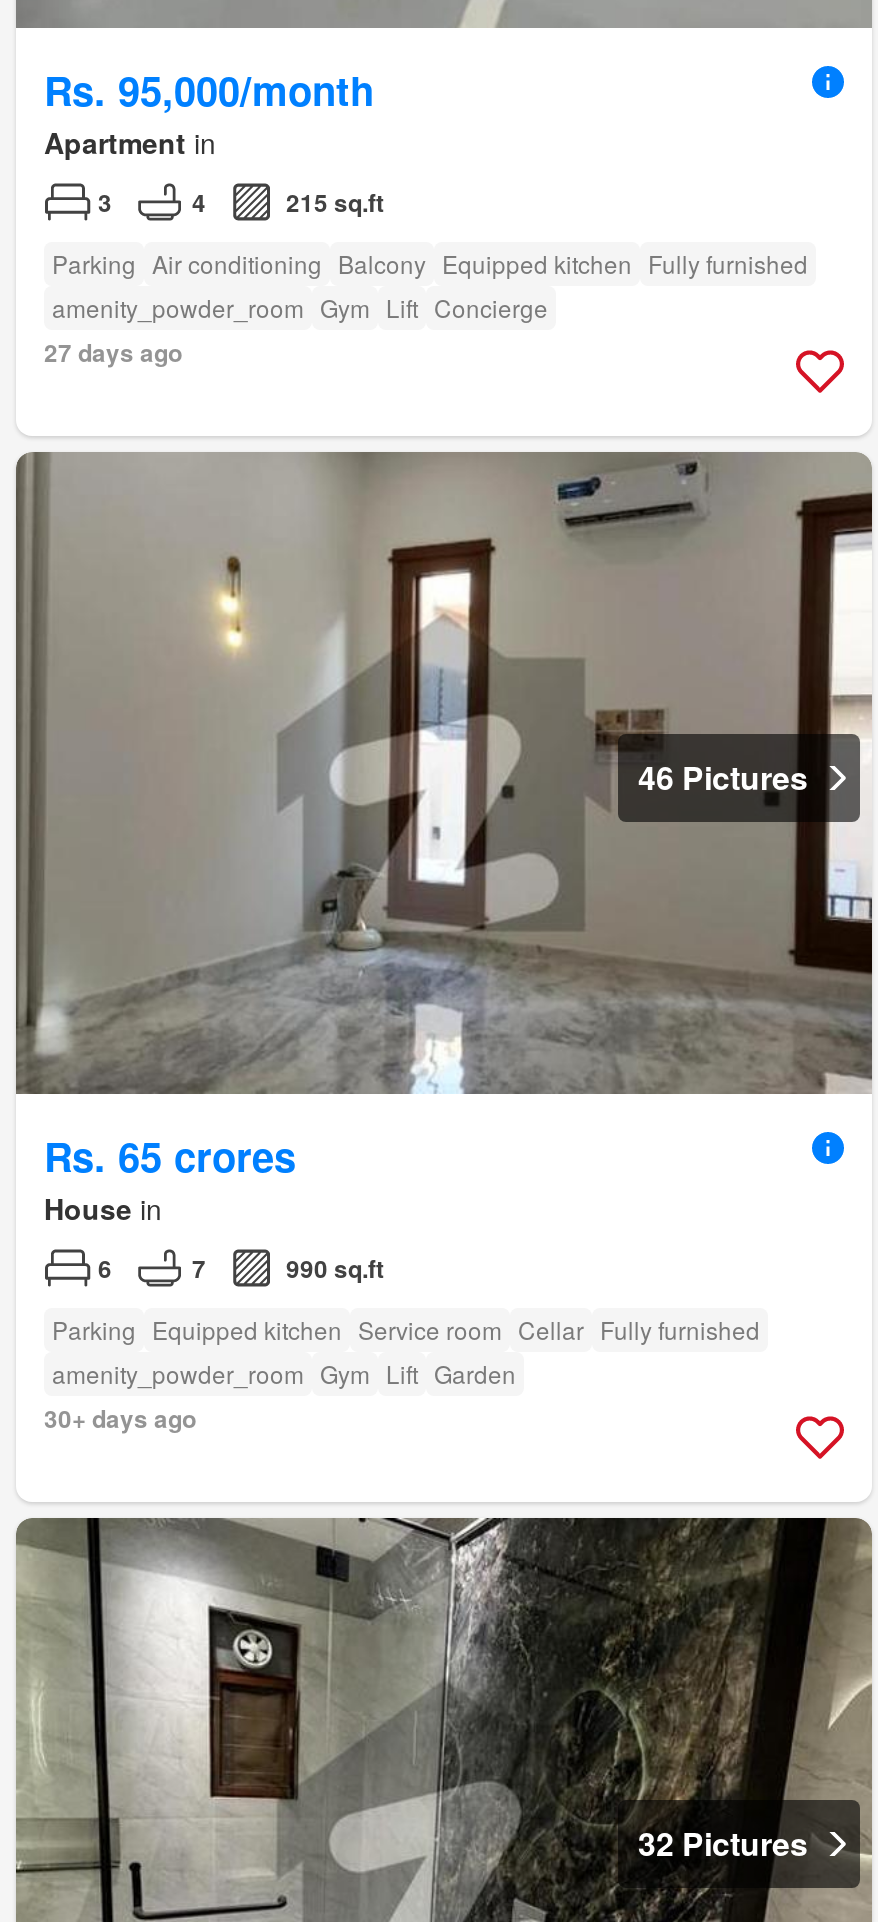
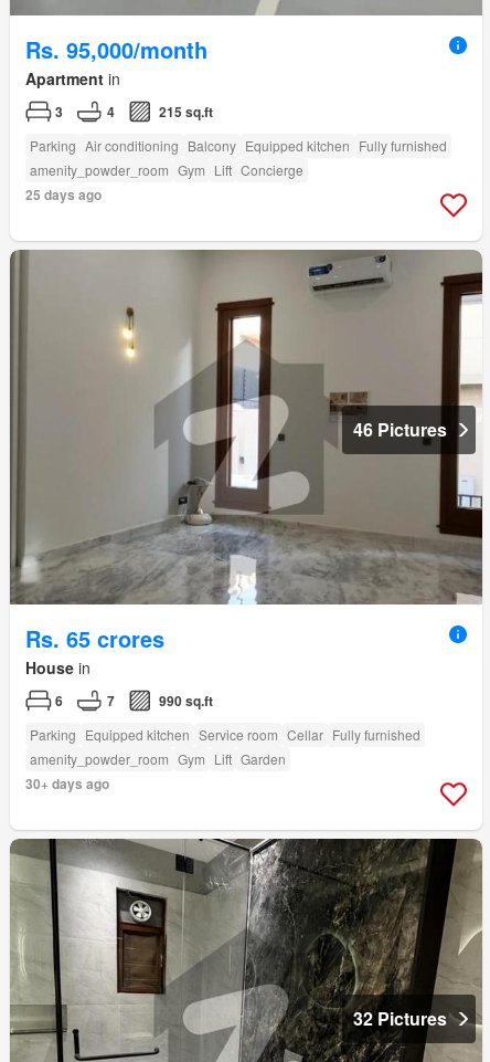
[44,333,182,369] 27 days ago -> [25,184,102,204] 25 days ago

